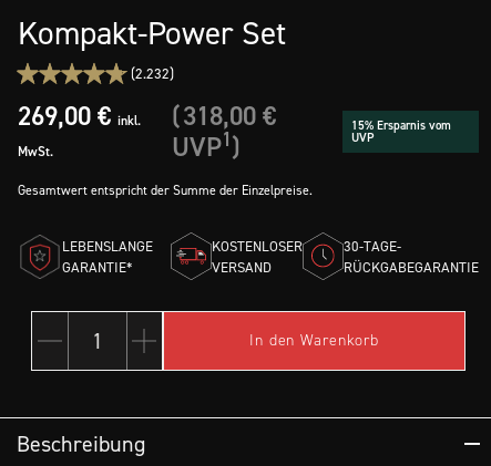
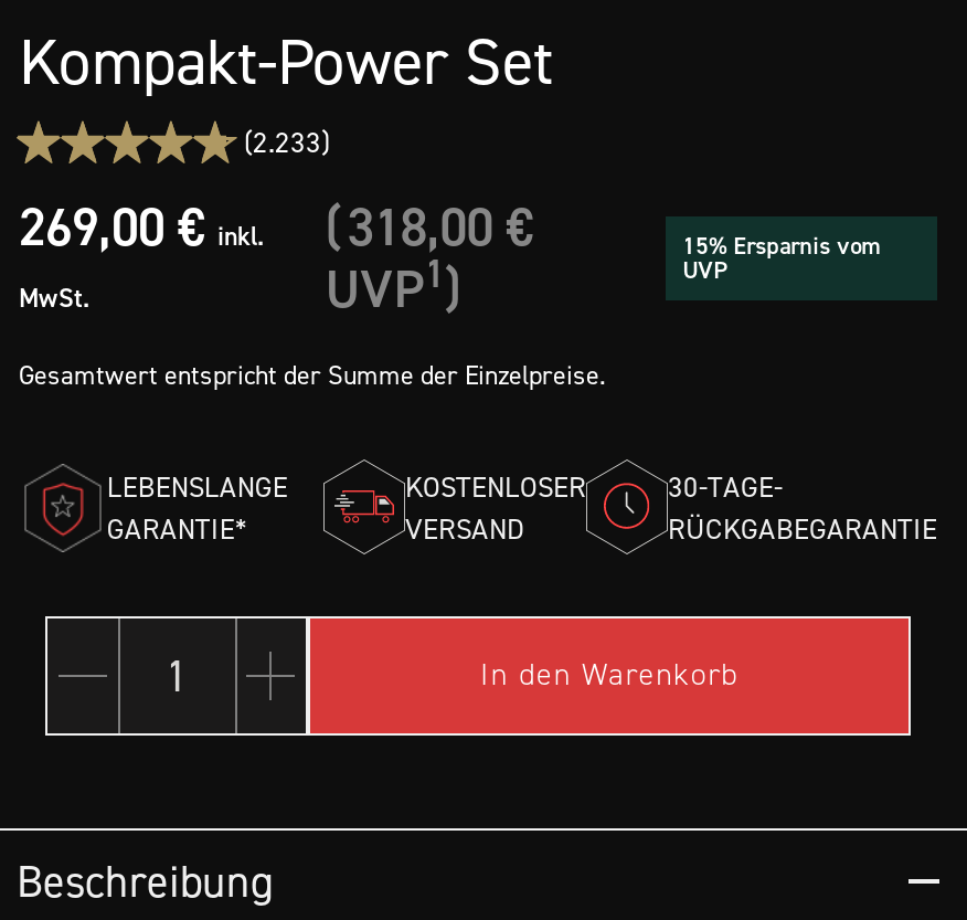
[131,64,174,83] (2.232) -> [244,123,330,160] (2.233)

